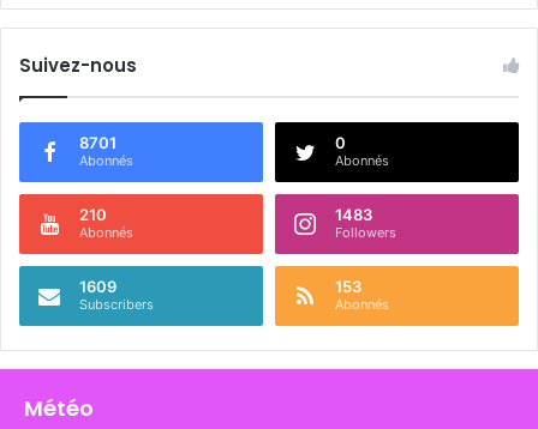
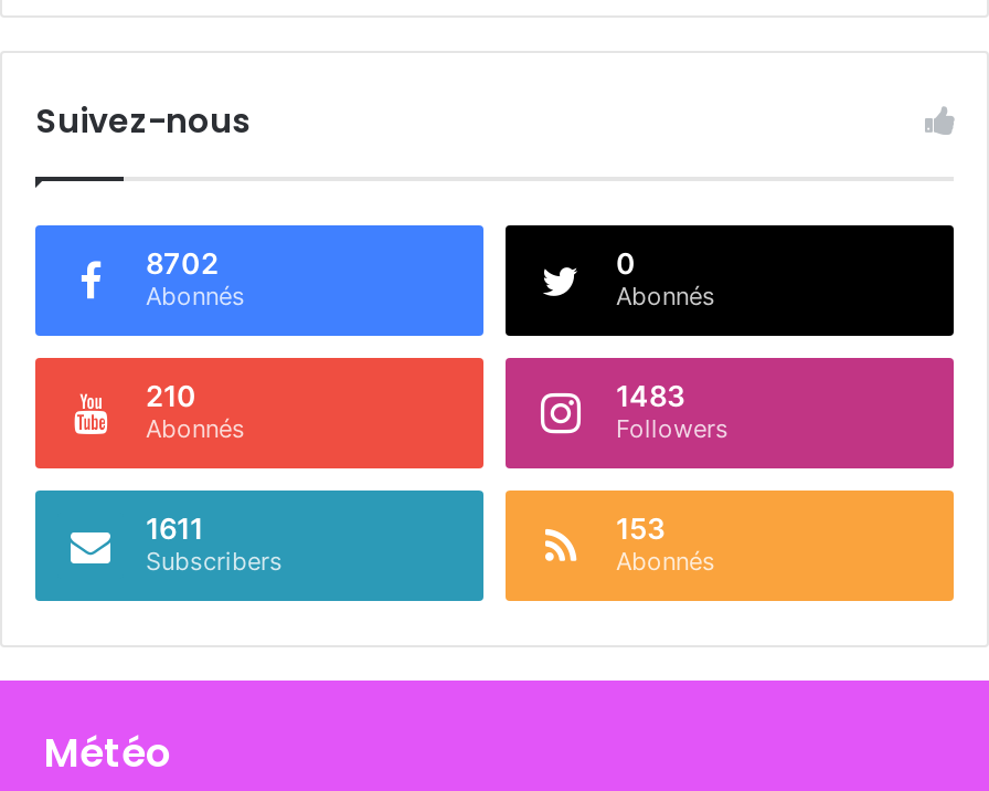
[79,134,116,153] 8701 -> [146,246,219,282] 8702
[79,277,116,297] 1609 -> [146,511,203,547] 1611

